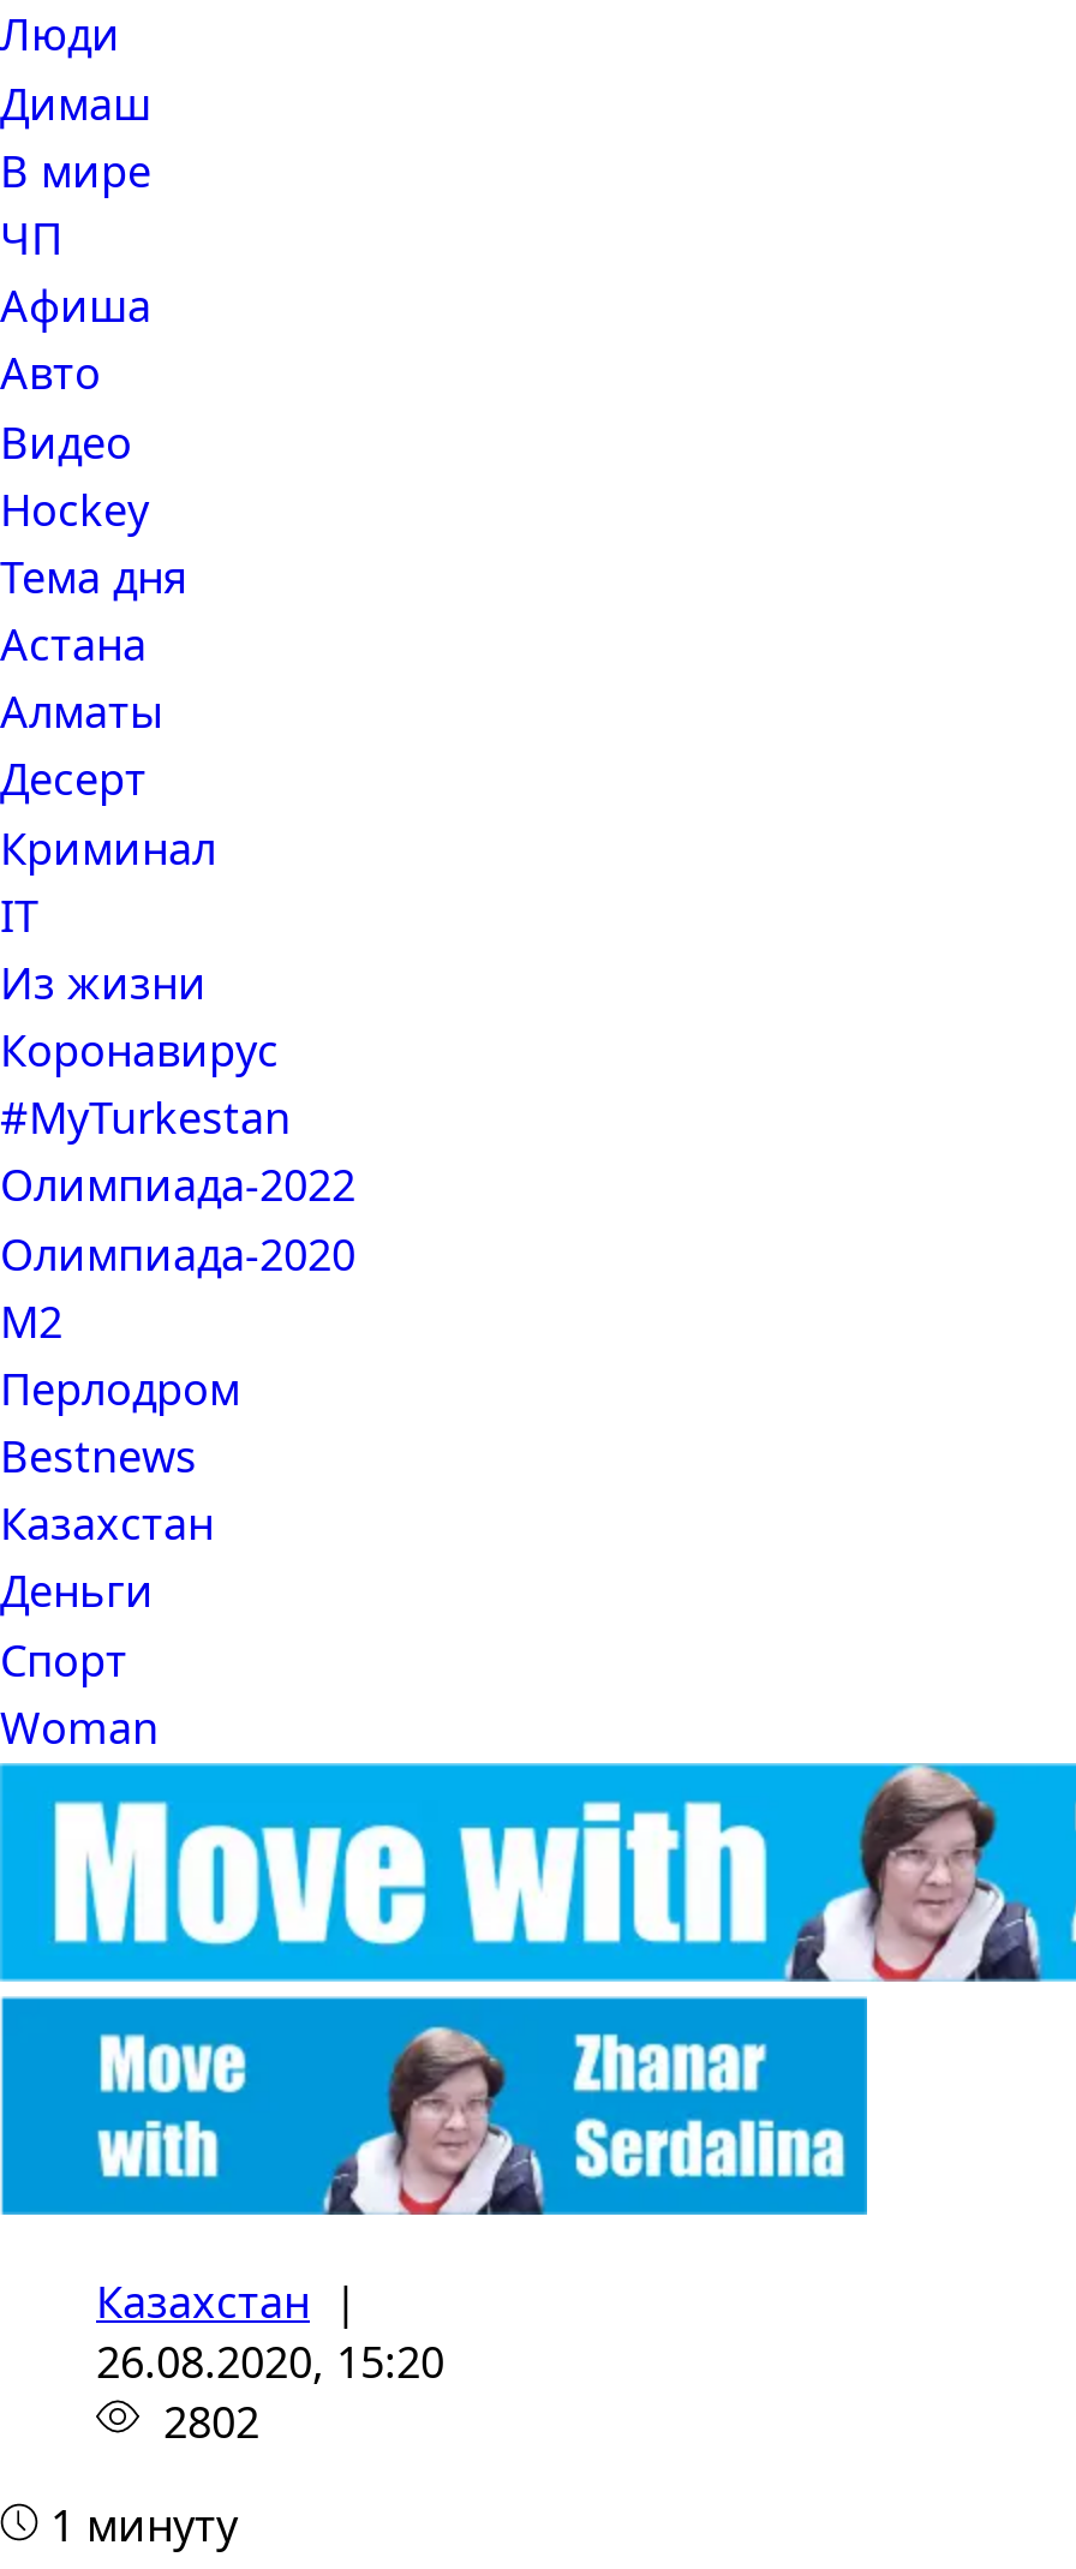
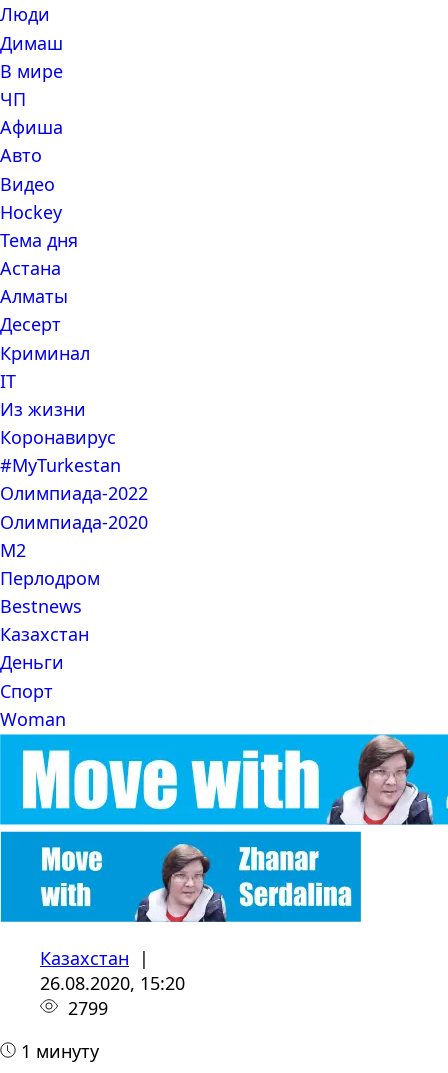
[163,2392,259,2450] 2802 -> [68,996,108,1020] 2799

